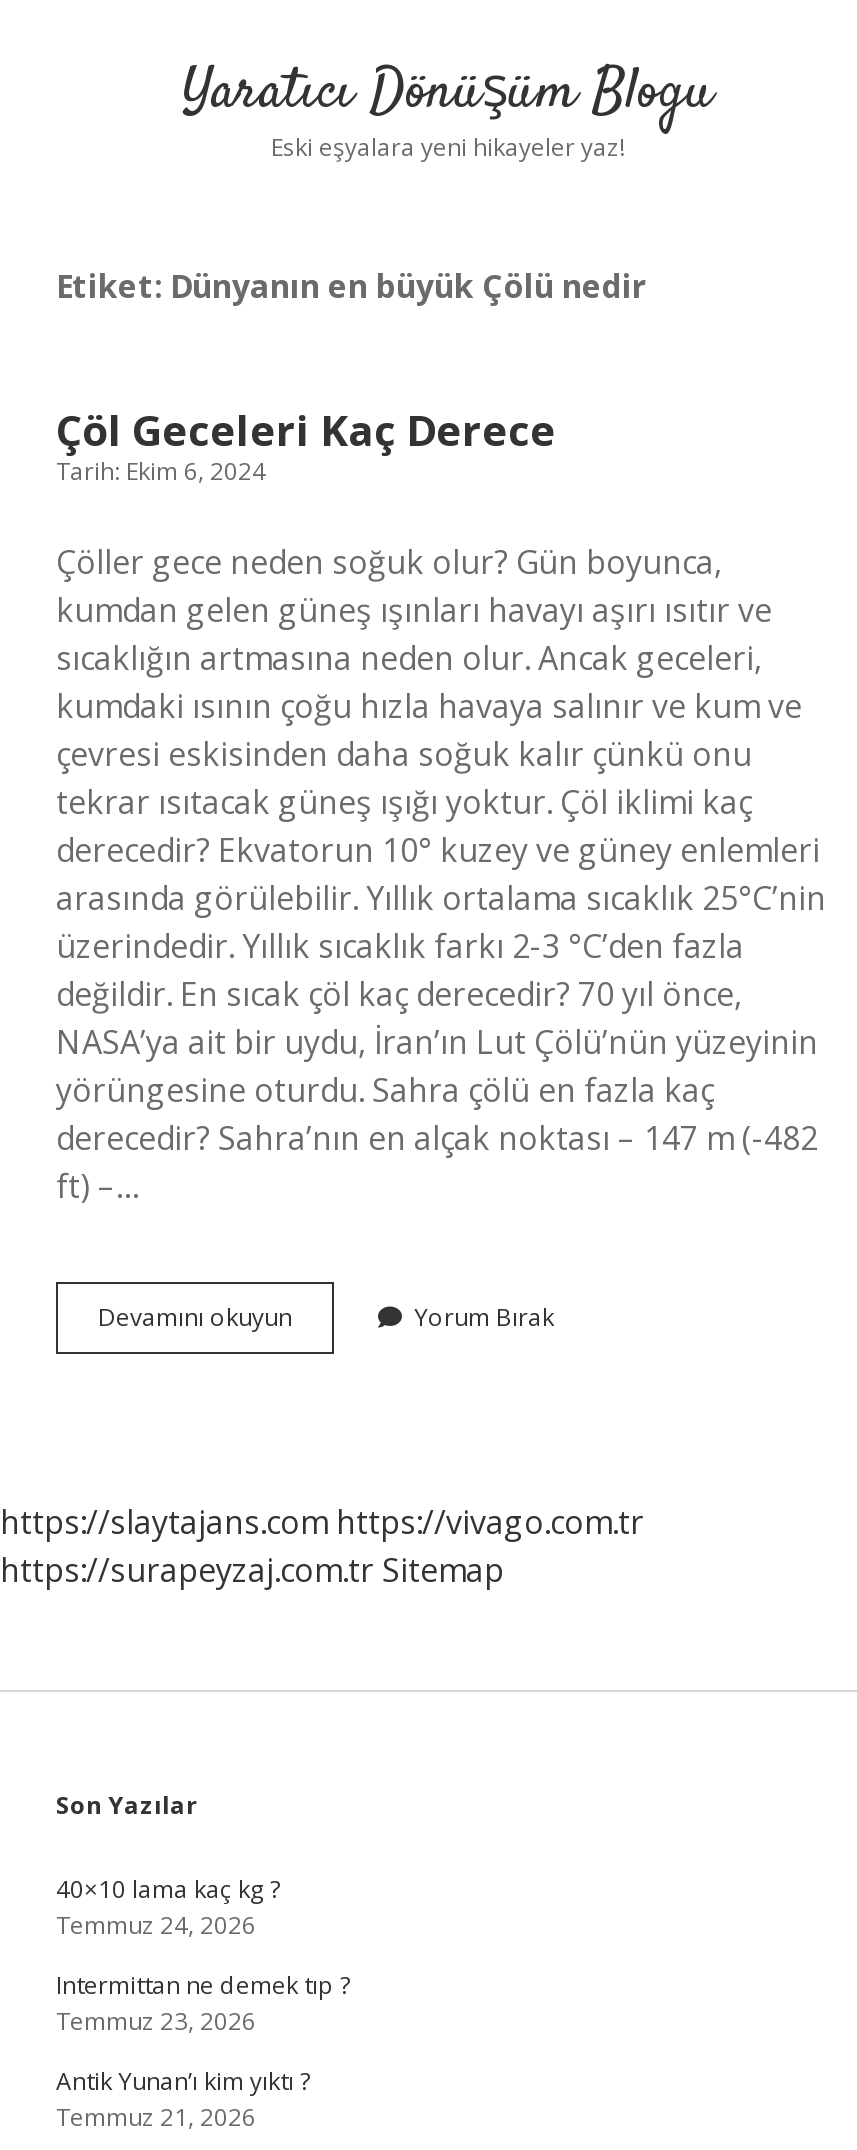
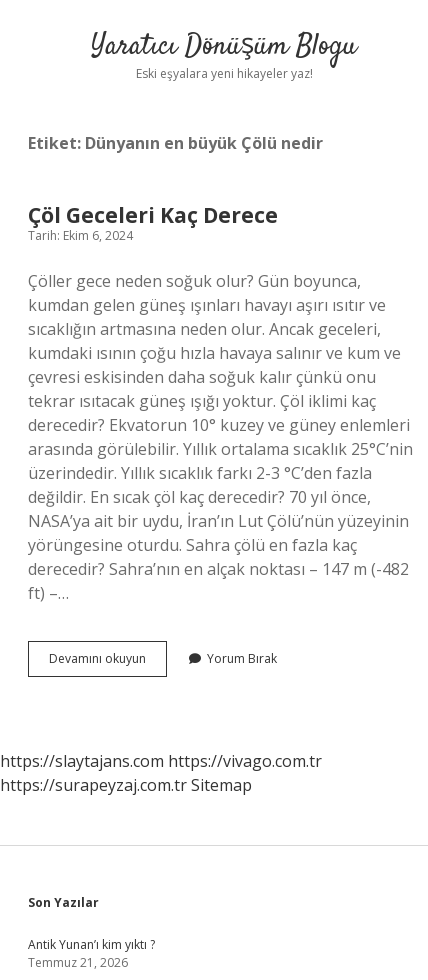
[56,1872,350,2038] 40×10 lama kaç kg ? | Temmuz 24, 2026 | Intermittan ne demek tıp ? | Temmuz 23, 2026 -> none

